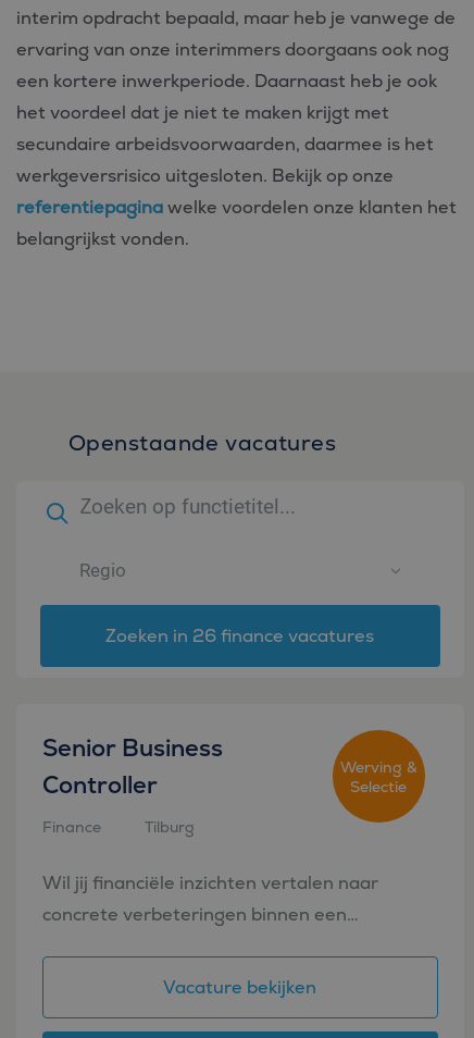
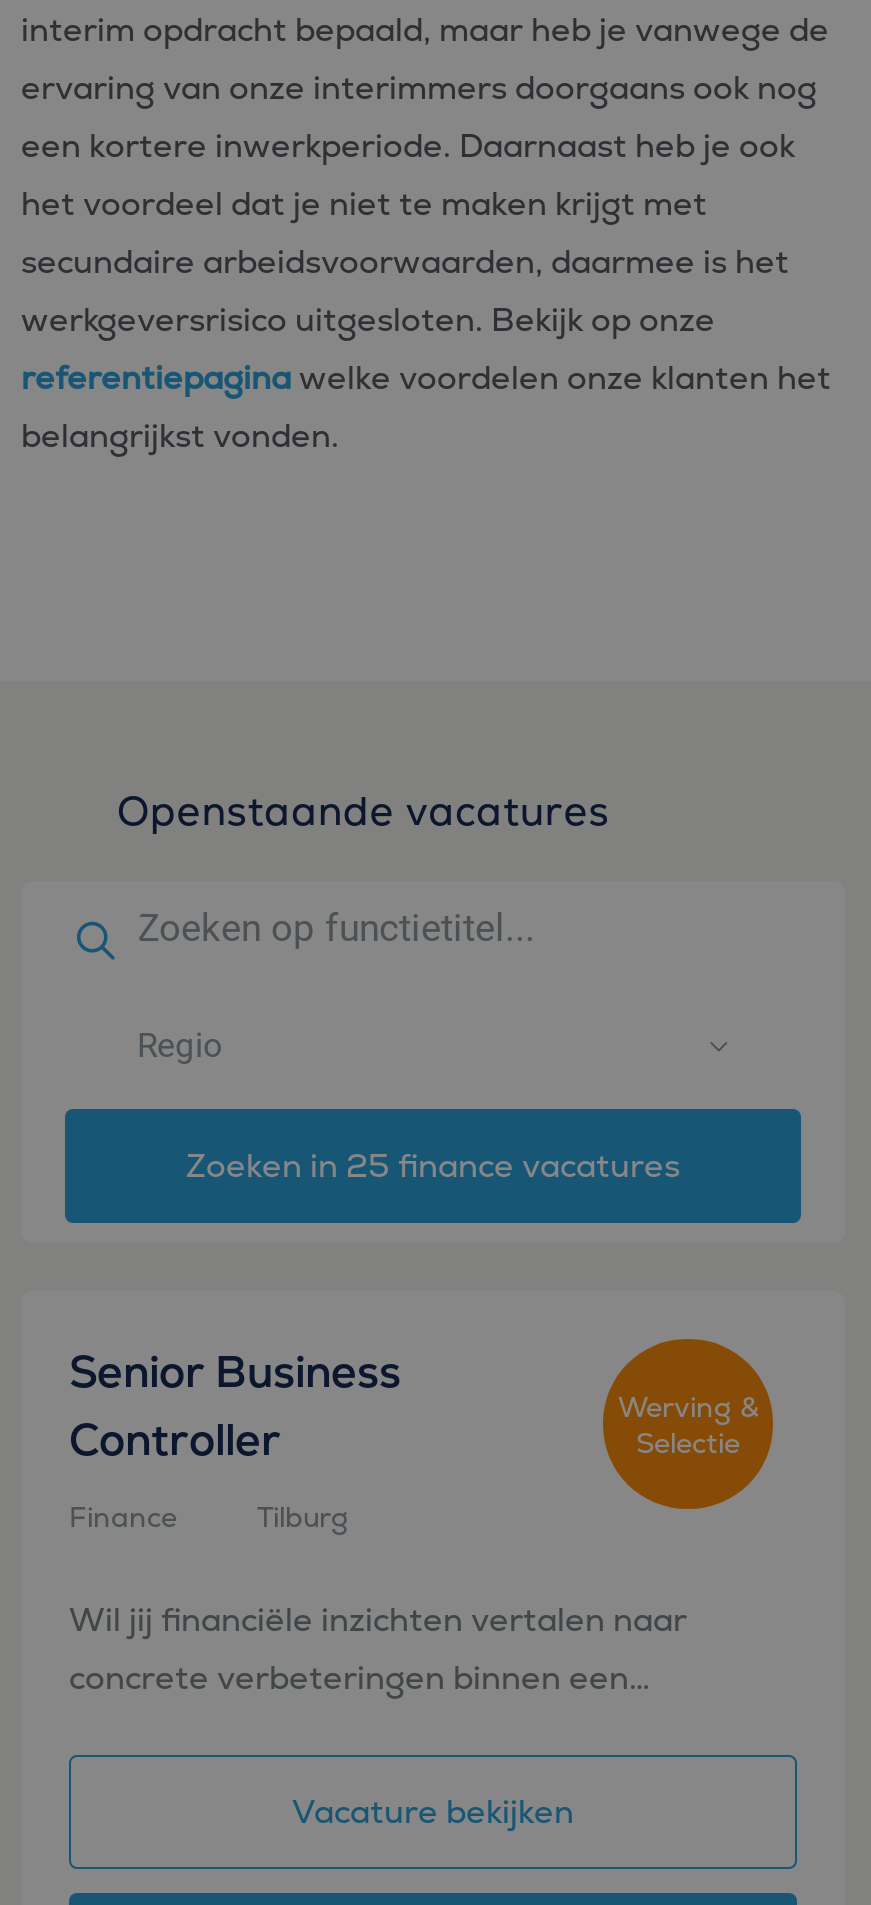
[106,625,374,647] Zoeken in 26 finance vacatures -> [186,1145,680,1187] Zoeken in 25 finance vacatures

